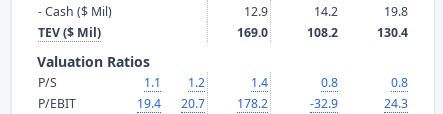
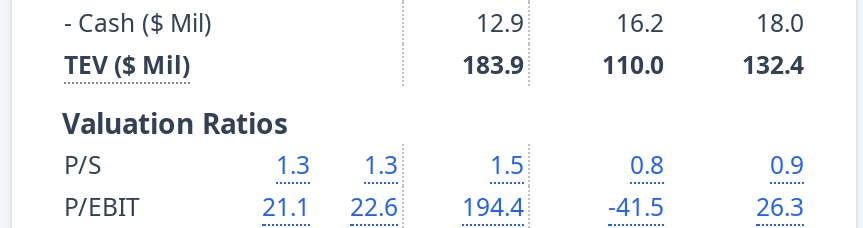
[314,3,338,20] 14.2 -> [616,6,664,40] 16.2
[384,3,408,20] 19.8 -> [756,6,804,40] 18.0
[237,24,268,41] 169.0 -> [462,48,524,82] 183.9
[307,24,338,41] 108.2 -> [602,48,664,82] 110.0
[377,24,408,41] 130.4 -> [742,48,804,82] 132.4
[144,74,161,91] 1.1 -> [276,148,310,182] 1.3
[188,74,205,91] 1.2 -> [364,148,398,182] 1.3
[251,74,268,91] 1.4 -> [490,148,524,182] 1.5
[391,74,408,91] 0.8 -> [770,148,804,182] 0.9
[137,95,161,112] 19.4 -> [262,190,310,224] 21.1
[181,95,205,112] 20.7 -> [350,190,398,224] 22.6
[237,95,268,112] 178.2 -> [462,190,524,224] 194.4
[310,95,338,112] -32.9 -> [608,190,664,224] -41.5
[384,95,408,112] 24.3 -> [756,190,804,224] 26.3

